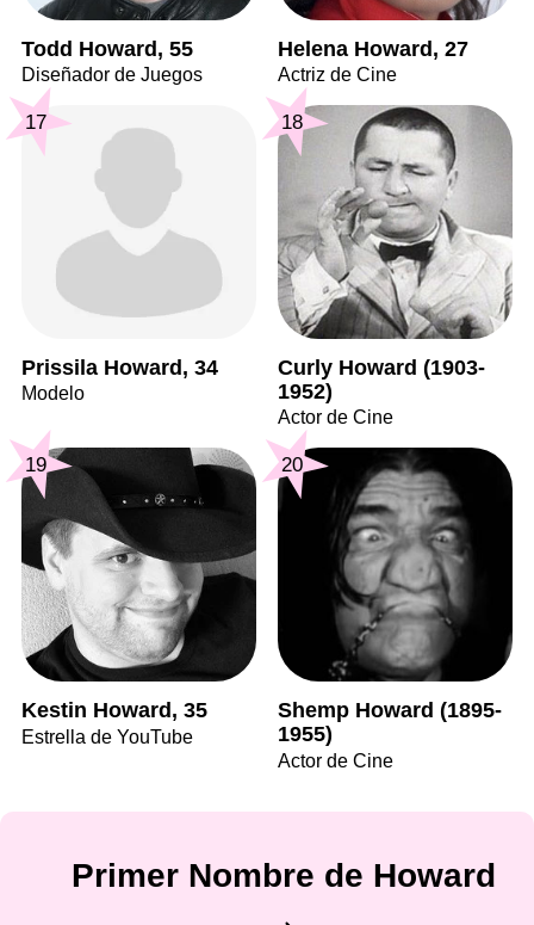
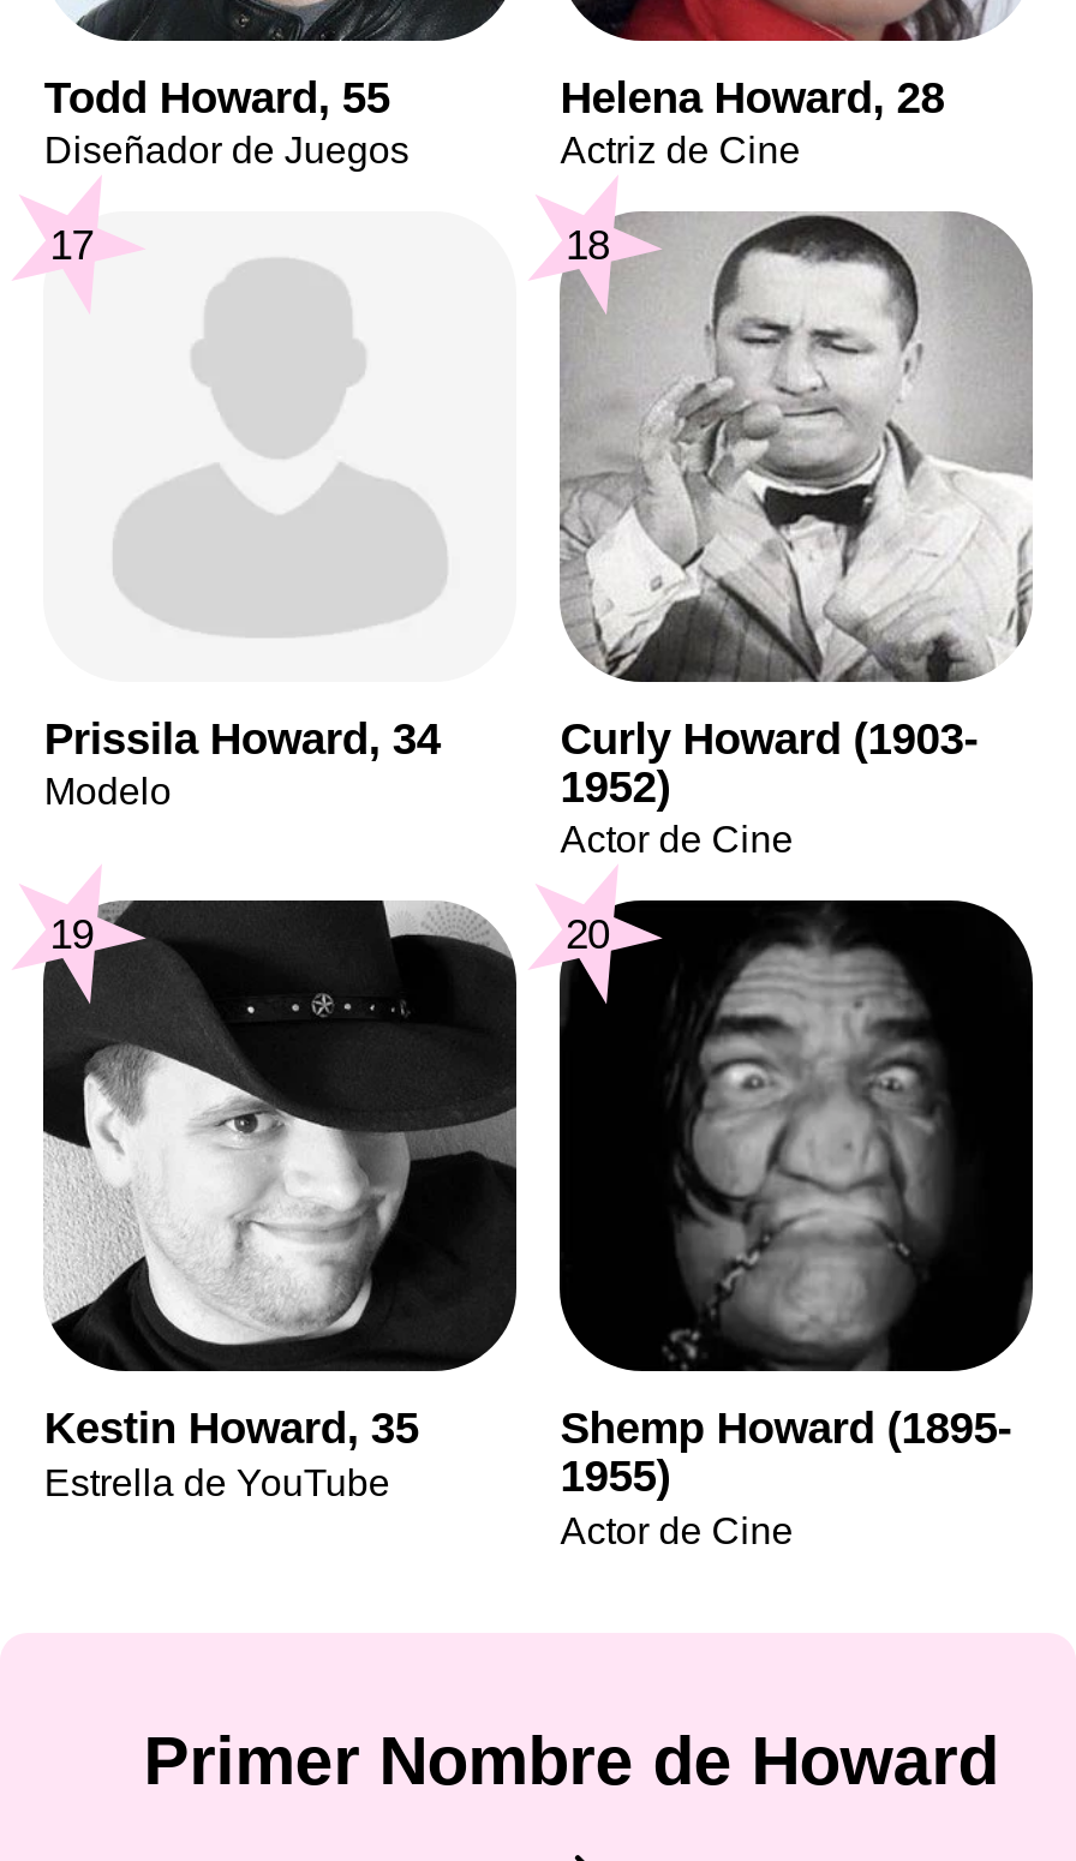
[278,35,469,60] Helena Howard, 27 -> [560,71,944,122] Helena Howard, 28

